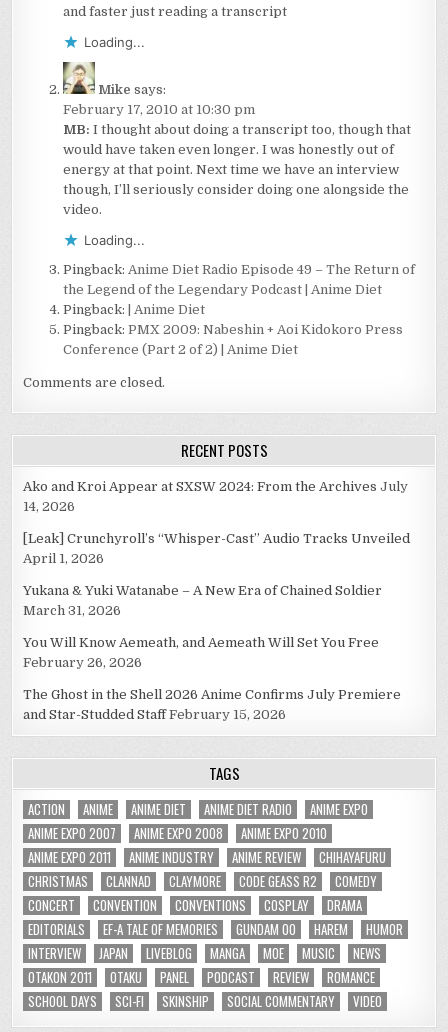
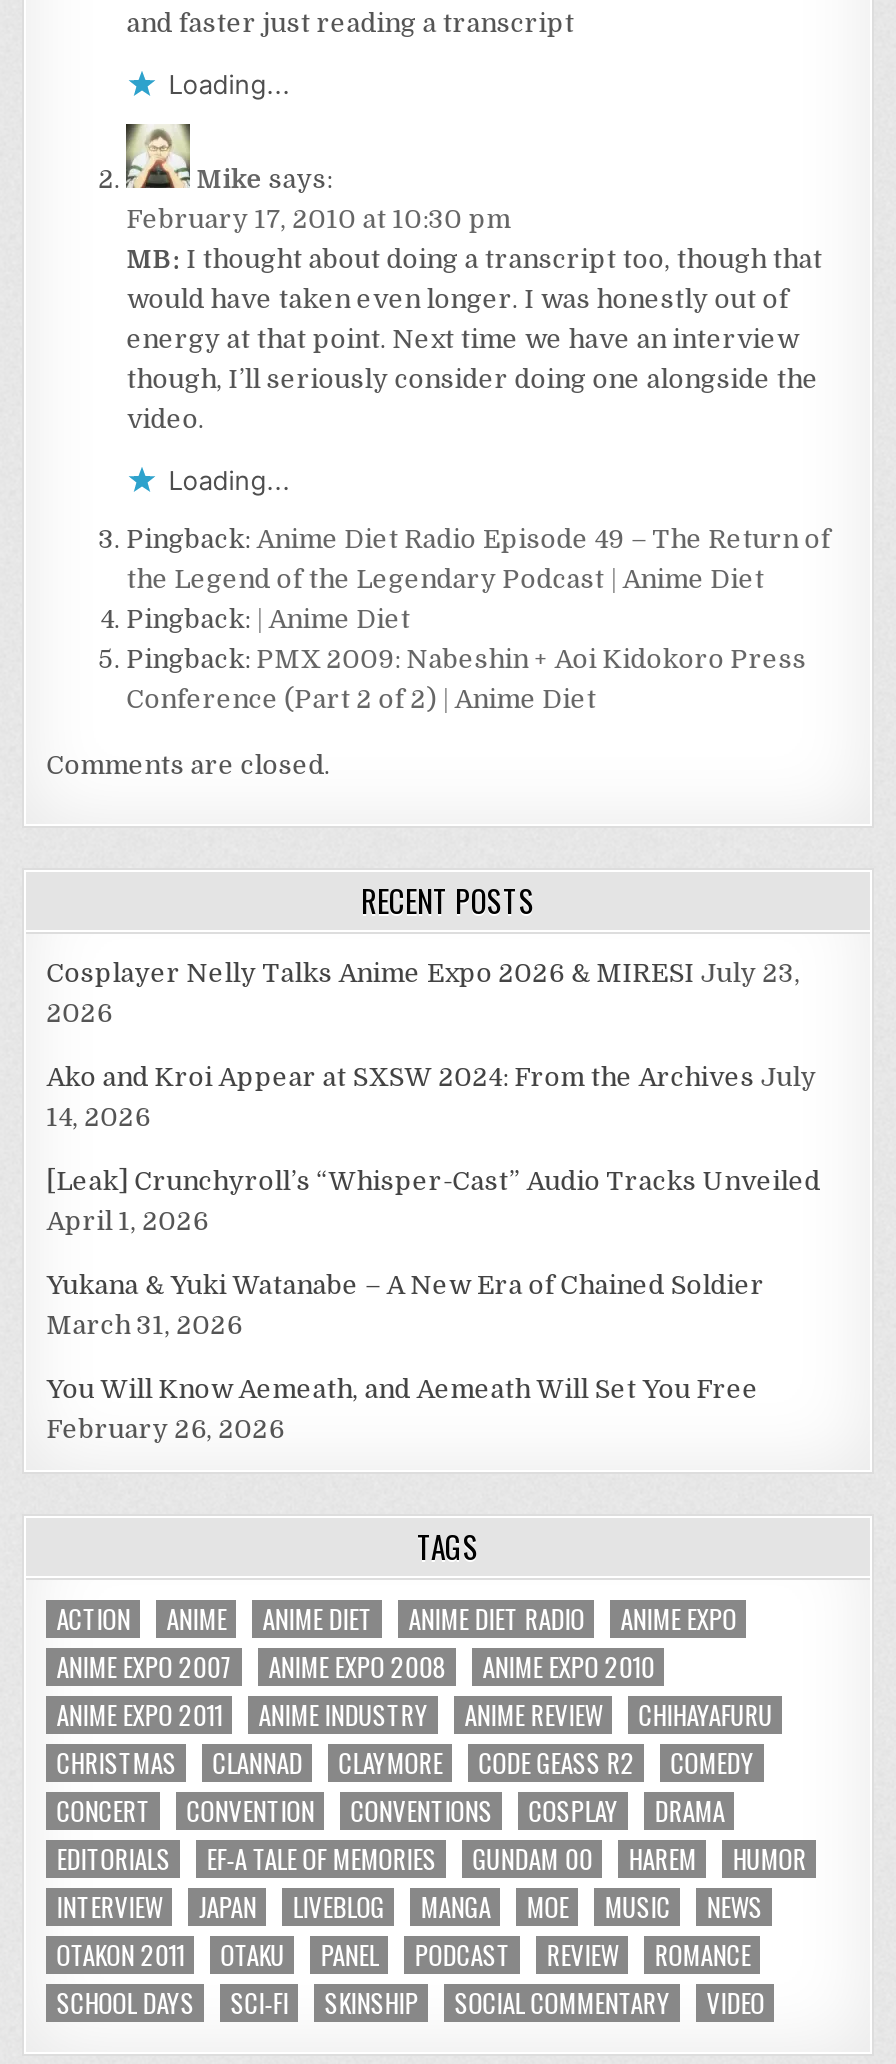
none -> [46,958,800,1028] Cosplayer Nelly Talks Anime Expo 2026 & MIRESI July 23, | 2026
moved [23,479,410,670] -> [46,1062,820,1444]: Ako and Kroi Appear at SXSW 2024: From the Archives July | 14, 2026 | [Leak] Crunchyroll’s “Whisper-Cast” Audio Tracks Unveiled | April 1, 2026 | Yukana & Yuki Watanabe – A New Era of Chained Soldier | March 31, 2026 | You Will Know Aemeath, and Aemeath Will Set You Free | February 26, 2026
[23,687,401,722] The Ghost in the Shell 2026 Anime Confirms July Premiere | and Star-Studded Staff February 15, 2026 -> none

